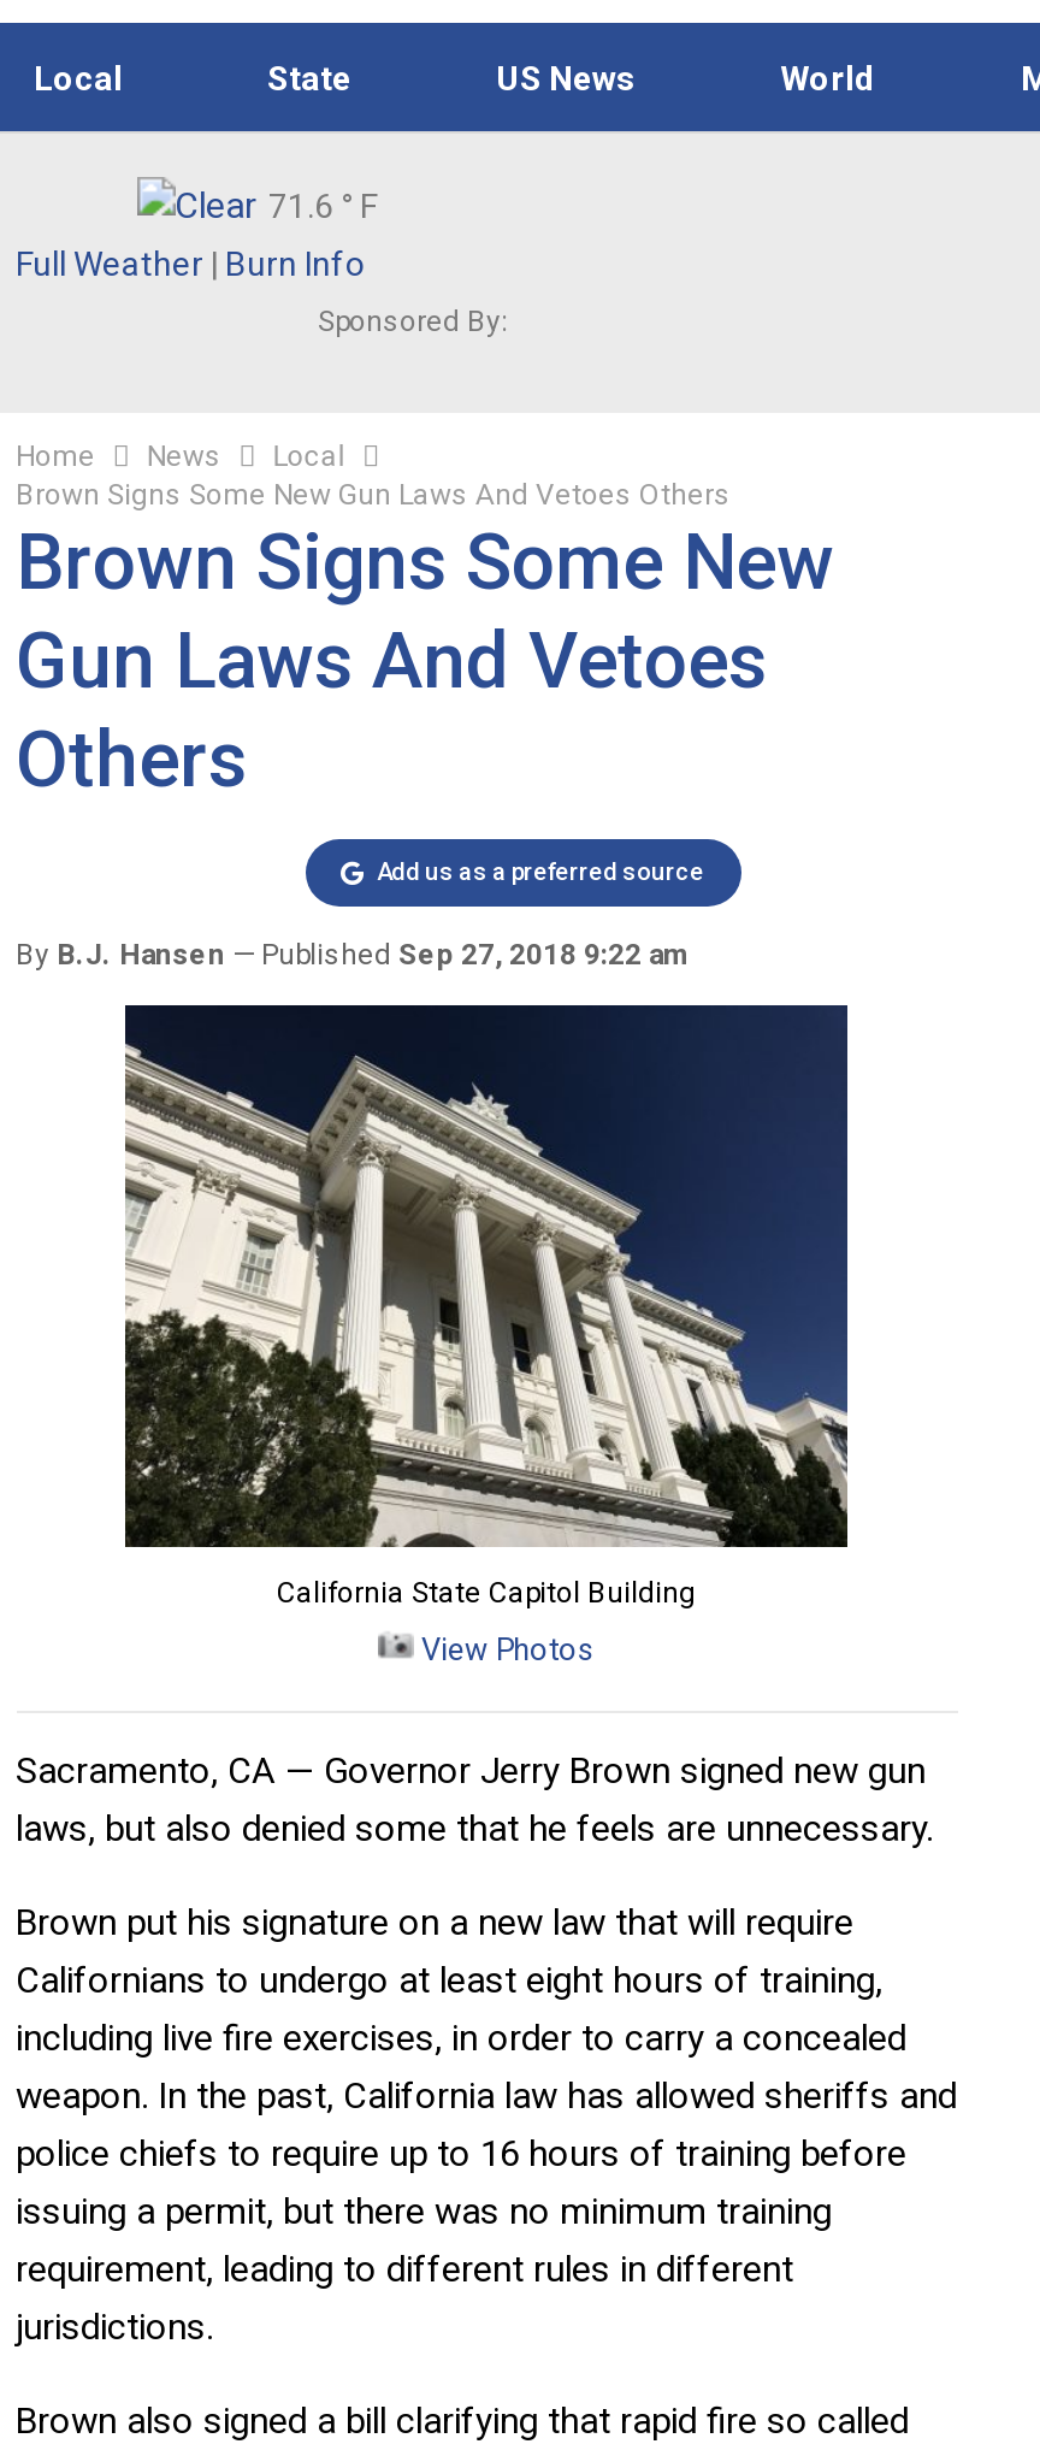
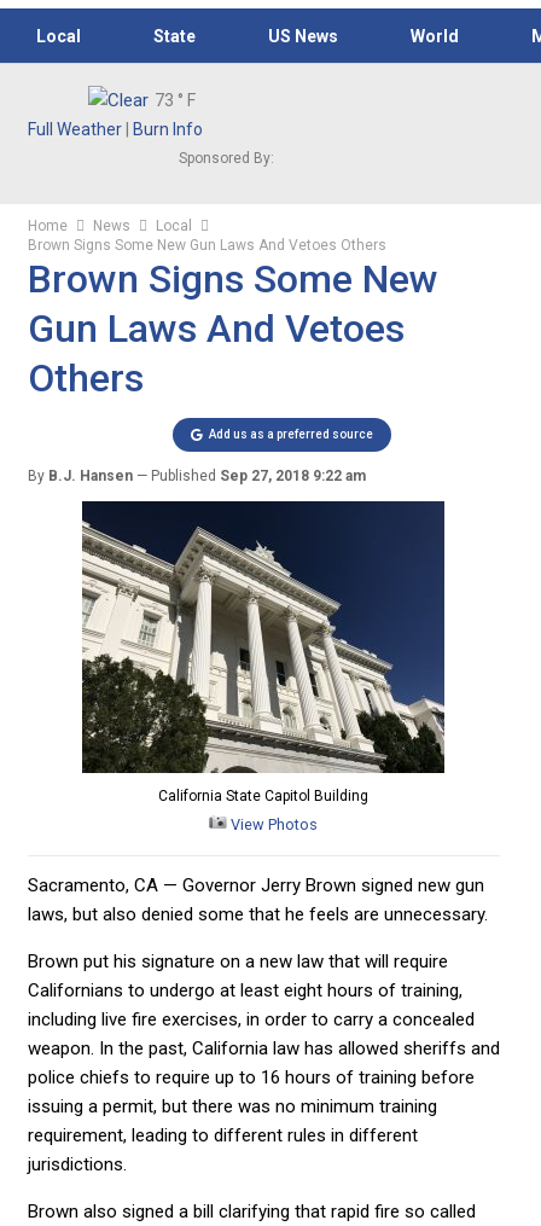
[268,187,377,225] 71.6 ° F -> [154,91,195,110] 73 ° F

